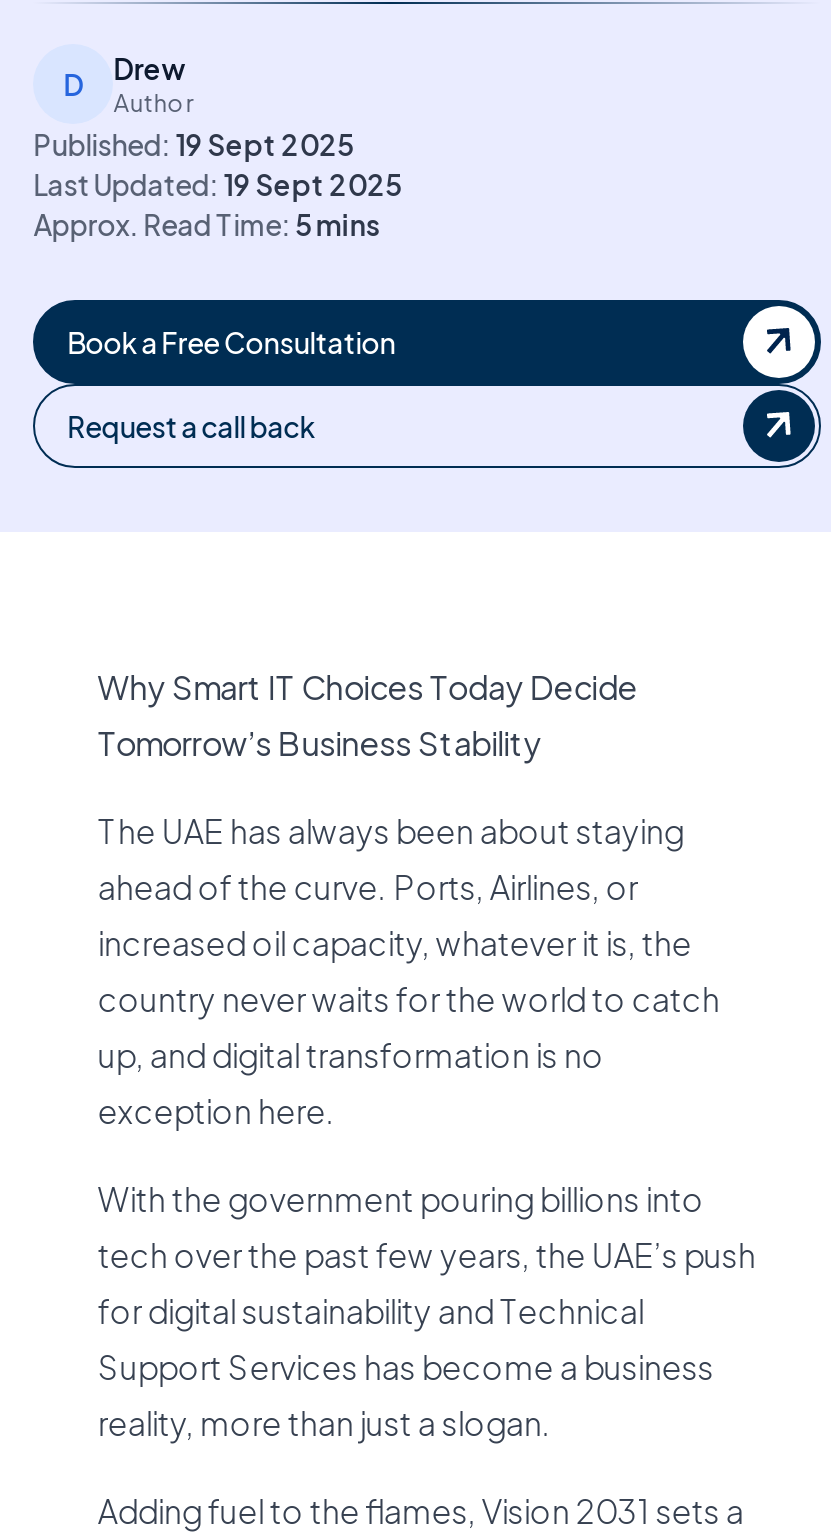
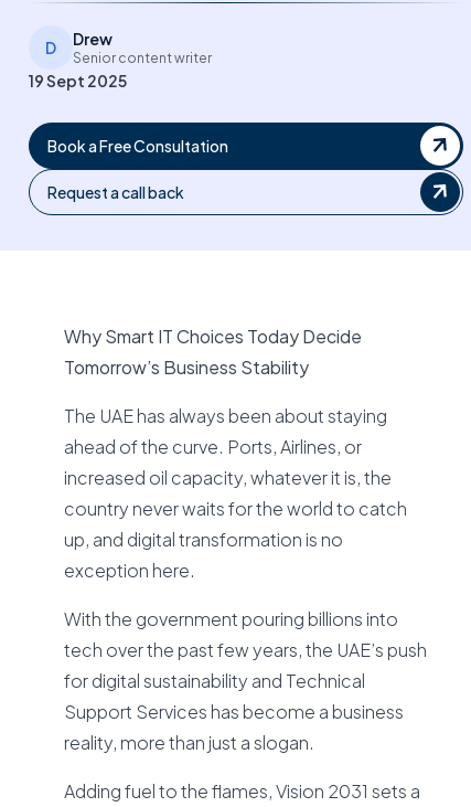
[33,88,401,242] Author | Published: 19 Sept 2025 | Last Updated: 19 Sept 2025 | Approx. Read Time: 5 mins -> [29,50,212,91] Senior content writer | 19 Sept 2025

